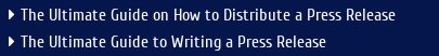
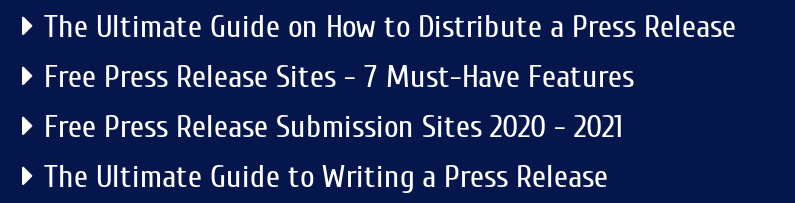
none -> [44,59,634,145] Free Press Release Sites - 7 Must-Have Features | Free Press Release Submission Sites 2020 - 2021

